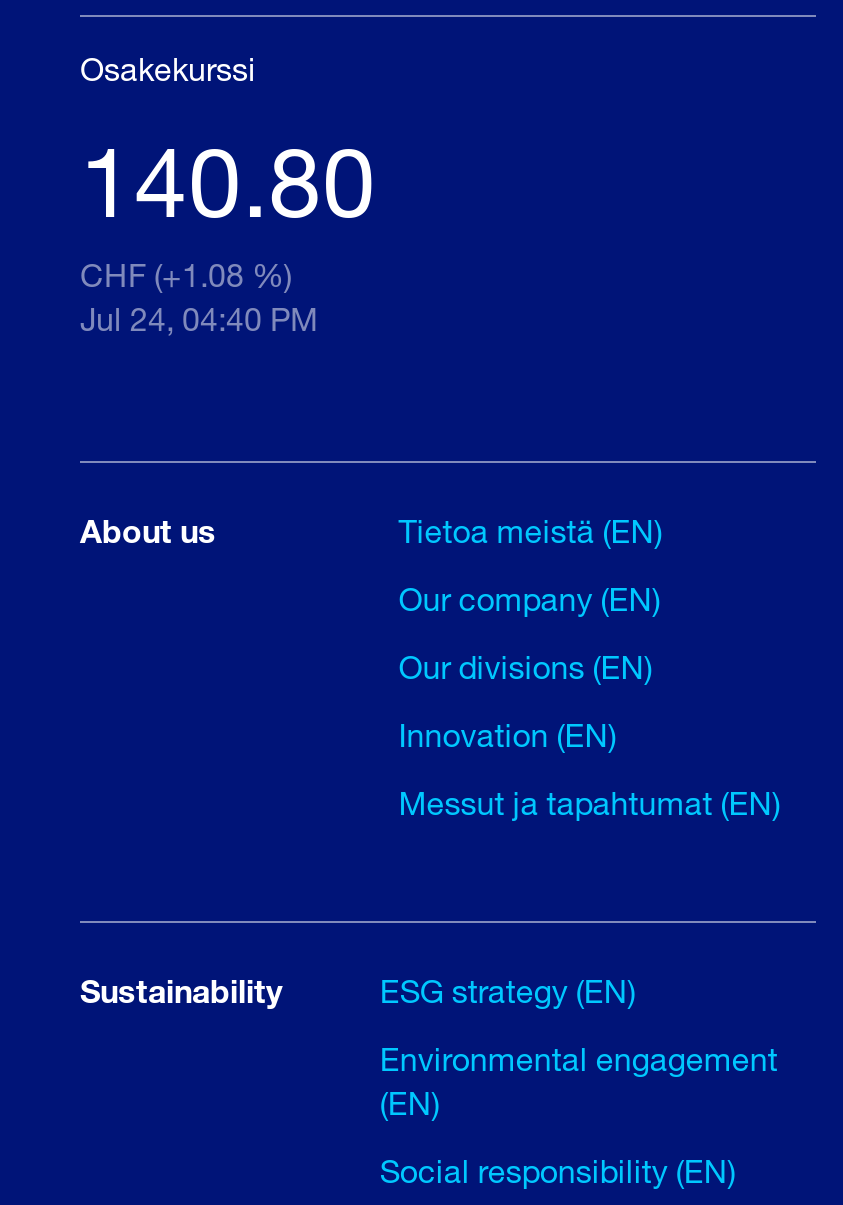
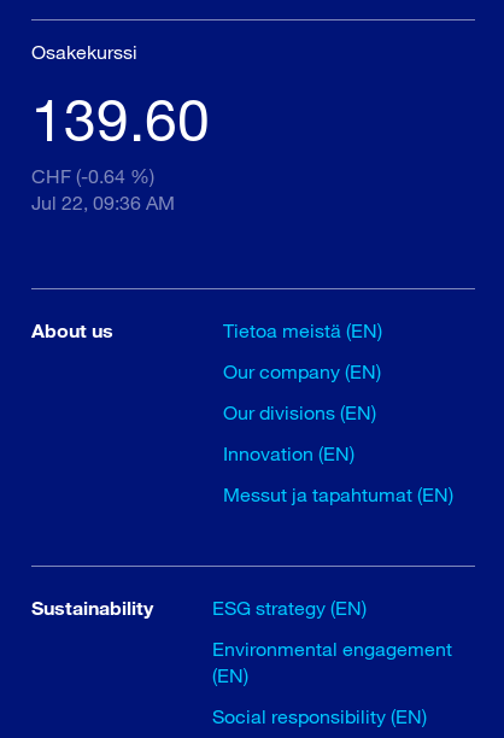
[80,121,376,237] 140.80 -> [31,83,210,153] 139.60
[80,255,292,293] CHF (+1.08 %) -> [31,164,154,187] CHF (-0.64 %)
[80,299,318,337] Jul 24, 04:40 PM -> [31,191,175,213] Jul 22, 09:36 AM

